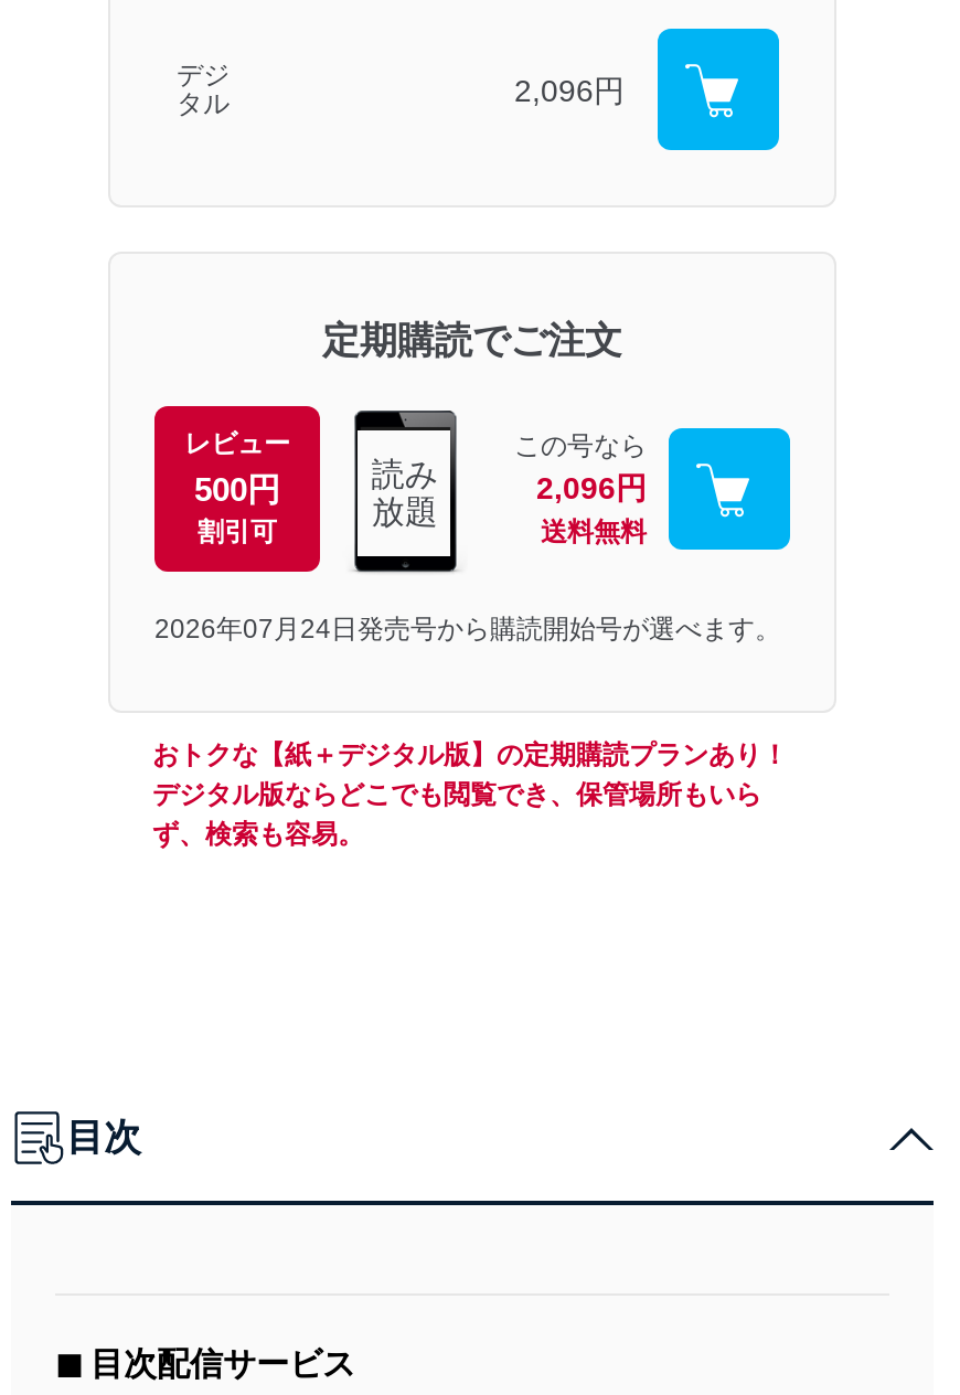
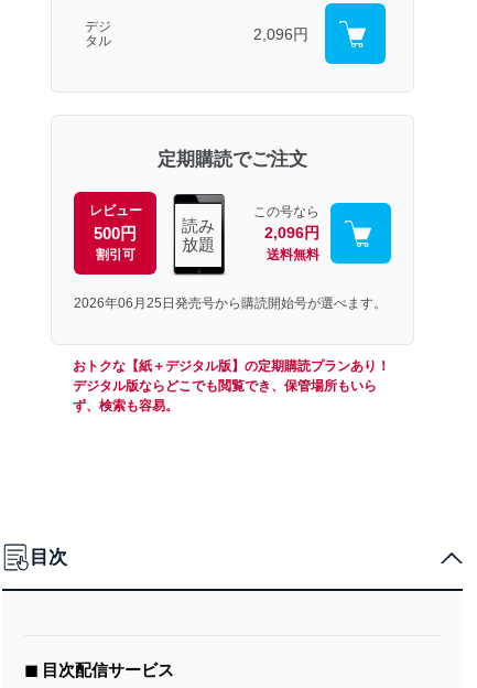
[154,614,781,645] 2026年07月24日発売号から購読開始号が選べます。 -> [74,295,387,311] 2026年06月25日発売号から購読開始号が選べます。

